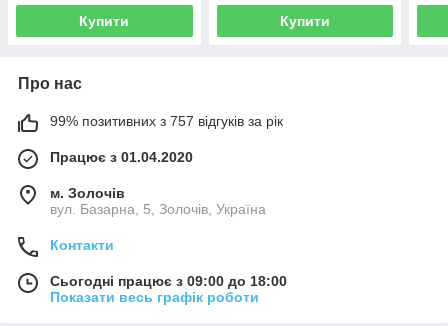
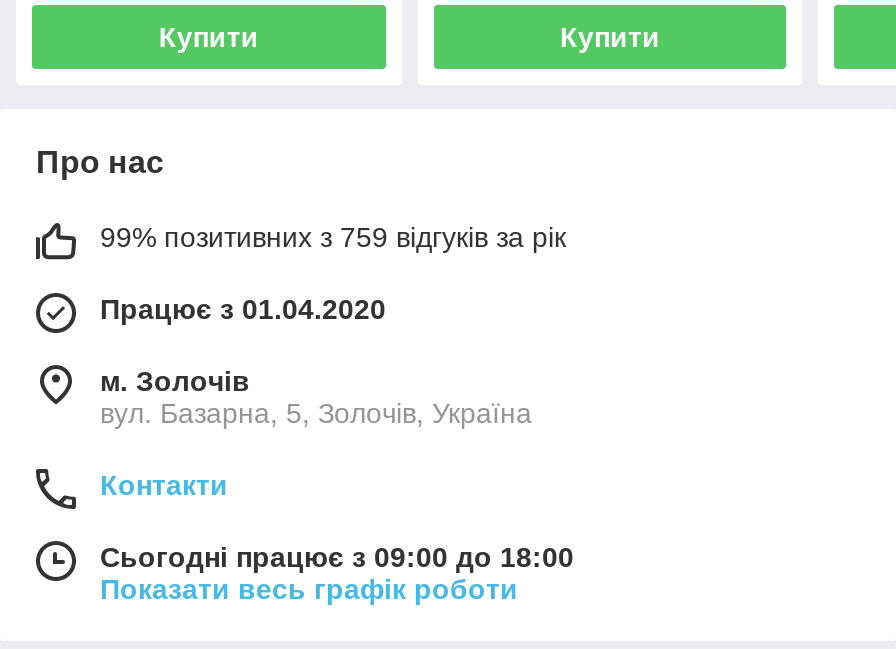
[50,113,283,129] 99% позитивних з 757 відгуків за рік -> [100,221,566,253] 99% позитивних з 759 відгуків за рік

